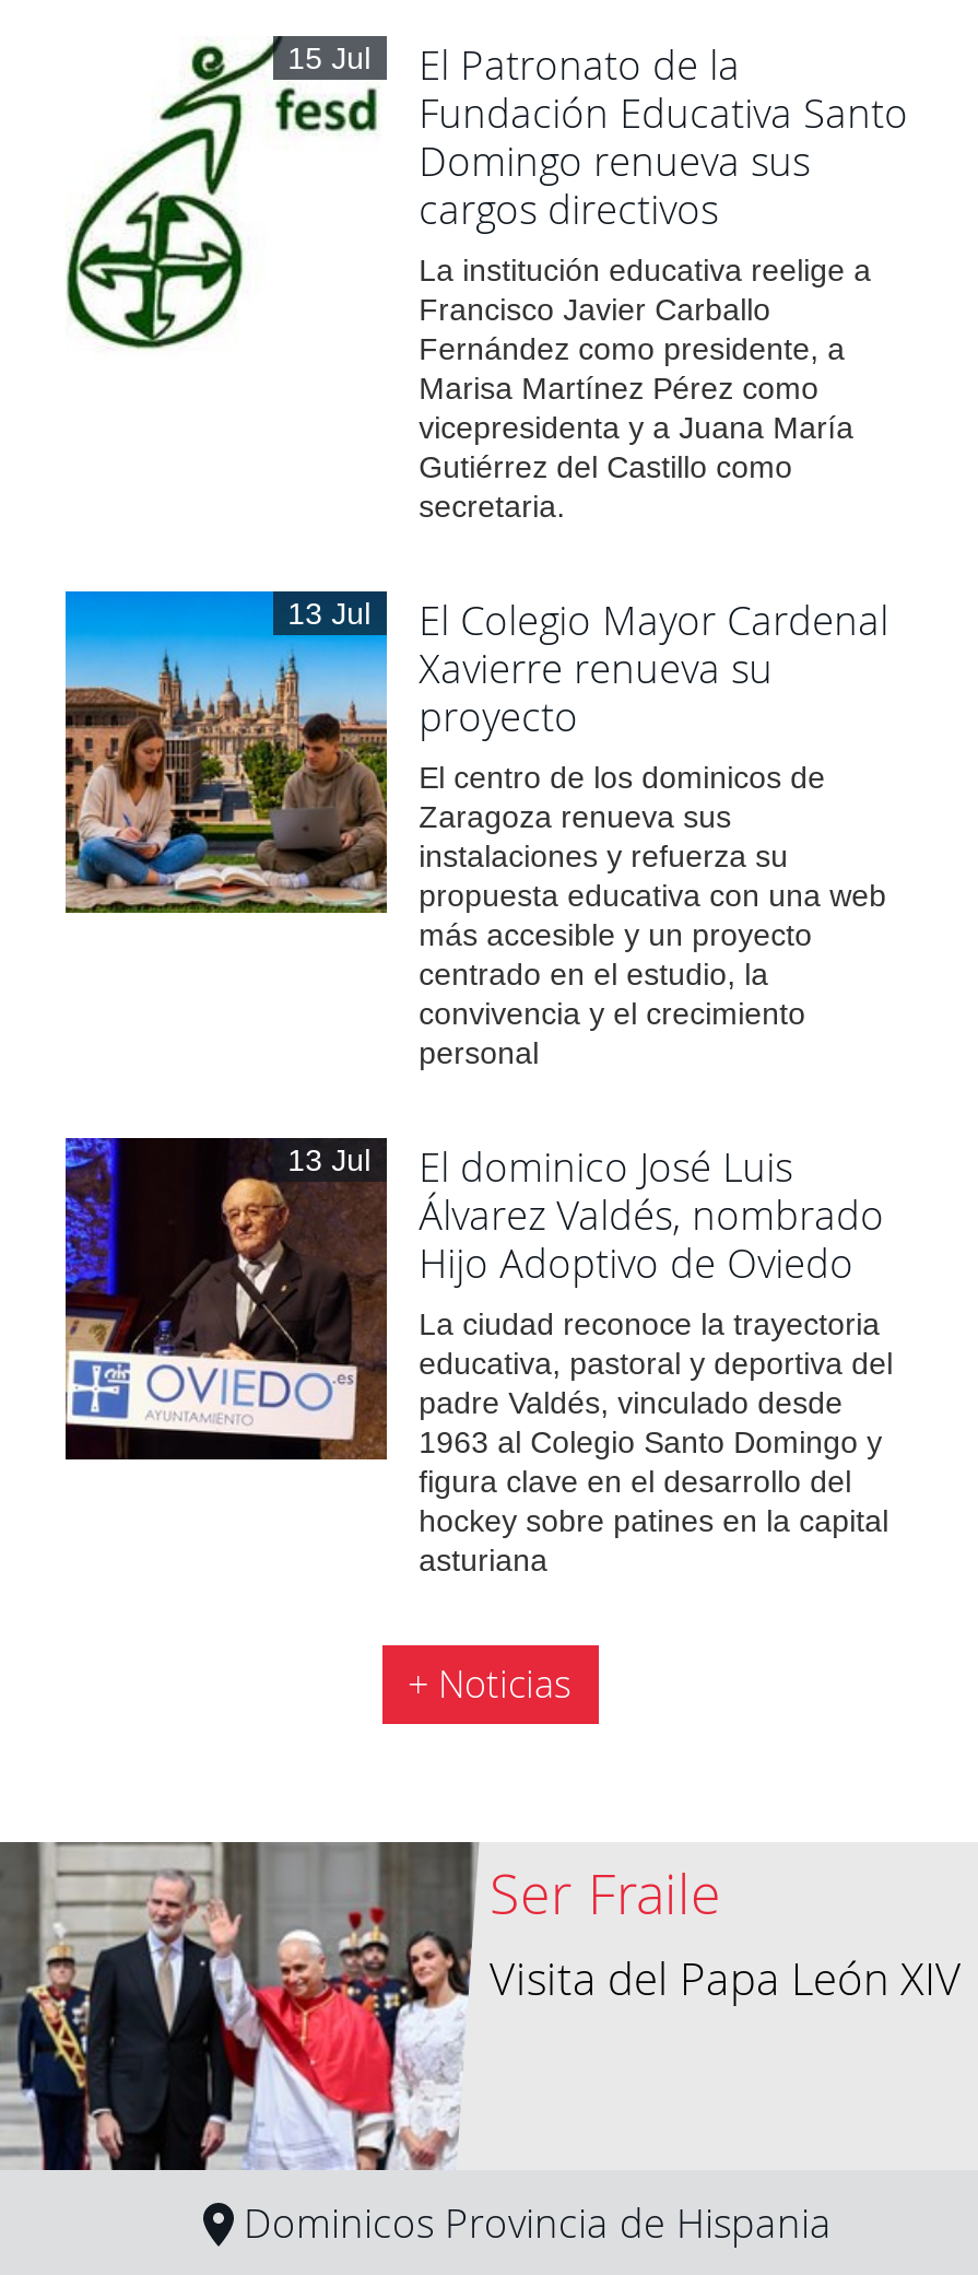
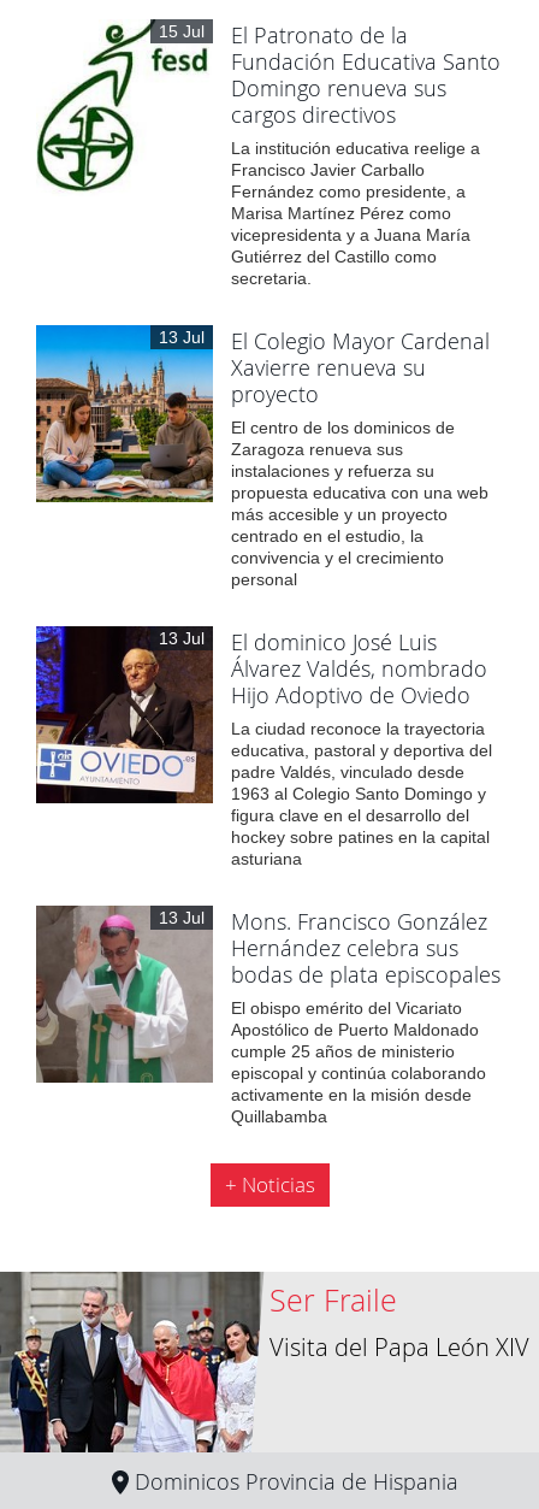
none -> [35,904,500,1126] [image] | 13 Jul | Mons. Francisco González | Hernández celebra sus | bodas de plata episcopales | El obispo emérito del Vicariato | Apostólico de Puerto Maldonado | cumple 25 años de ministerio | episcopal y continúa colaborando | activamente en la misión desde | Quillabamba

